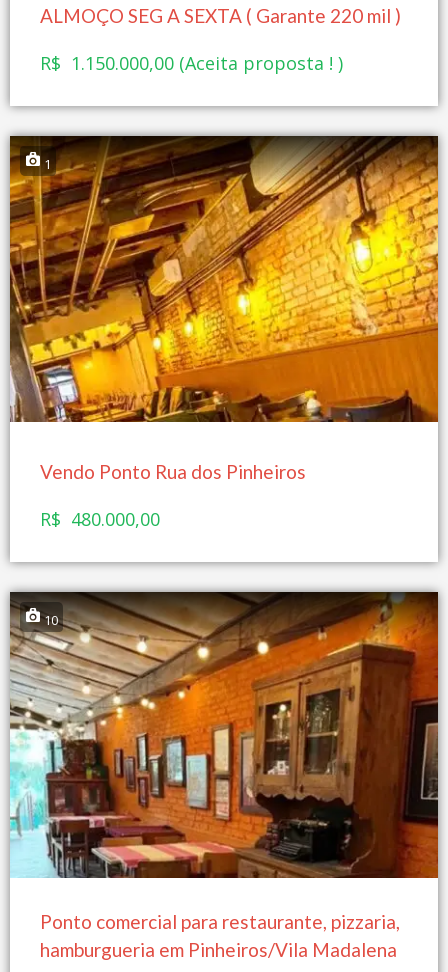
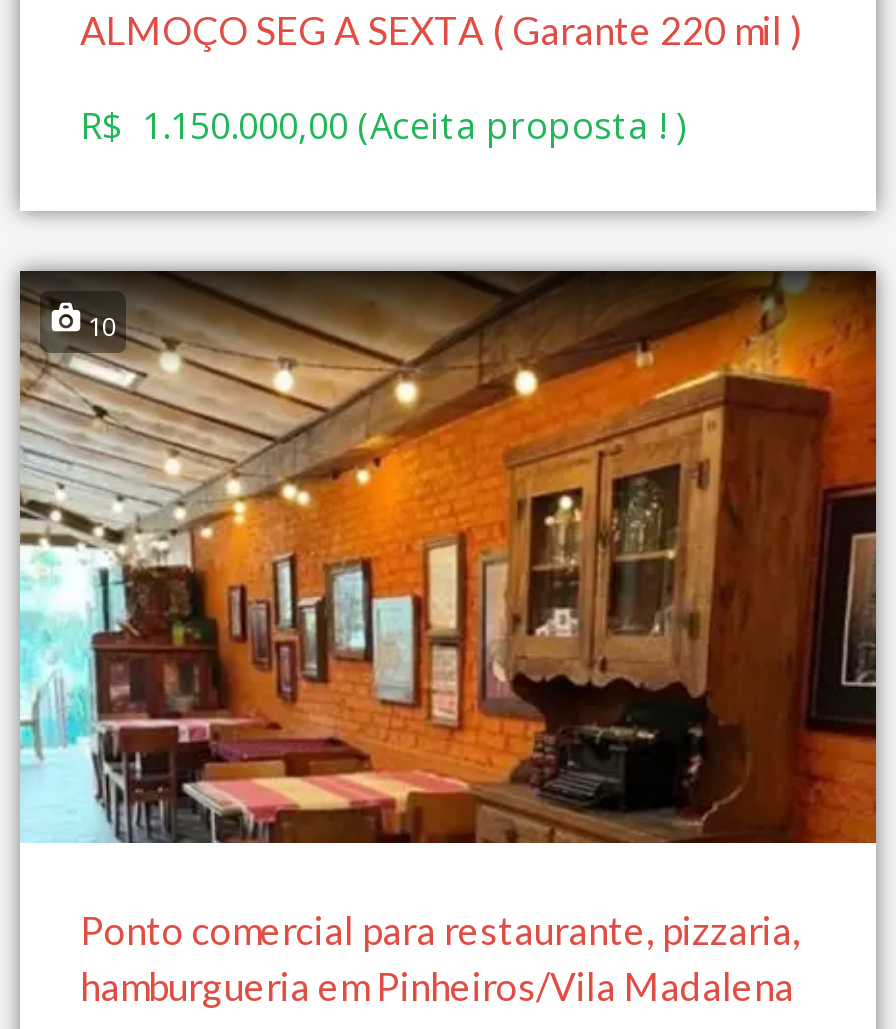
[9,135,439,423] [image] | 1 -> none
[40,460,306,531] Vendo Ponto Rua dos Pinheiros | R$ 480.000,00 -> none

